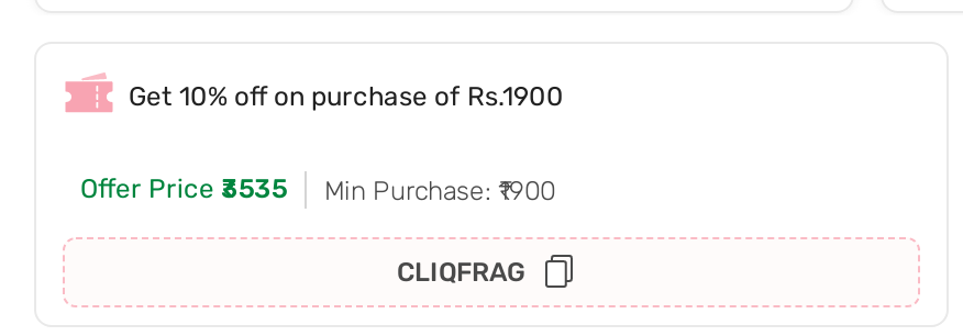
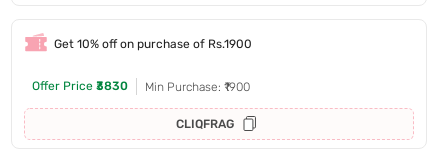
[80,174,287,204] Offer Price ₹3535 -> [32,79,128,93] Offer Price ₹3830

